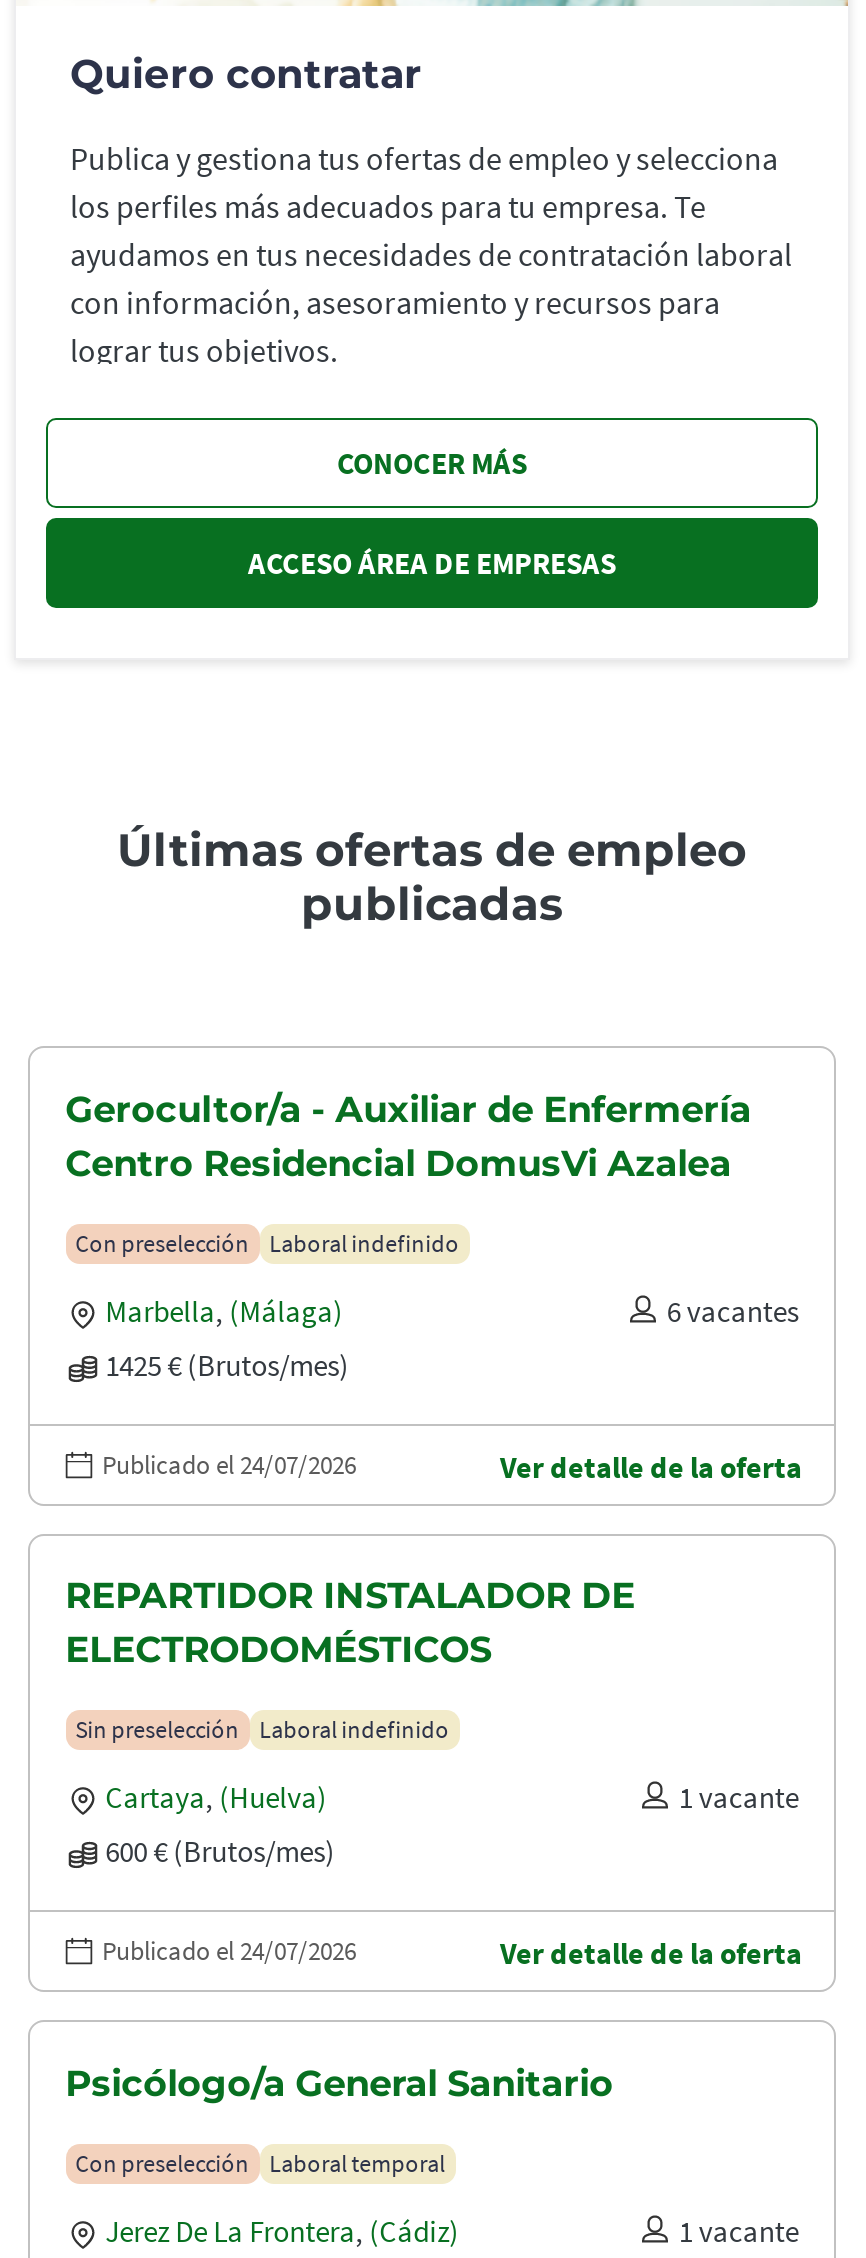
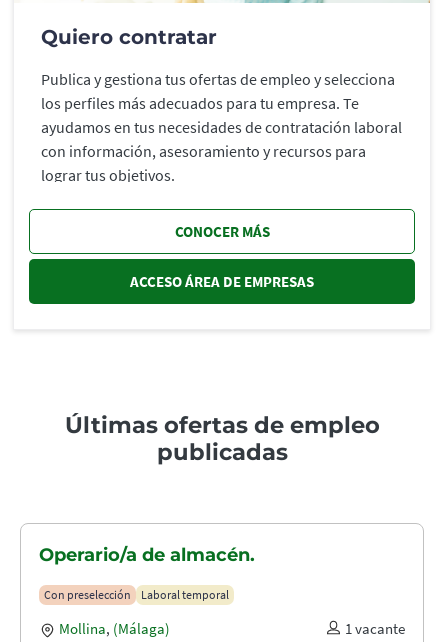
[65,1087,802,2106] Gerocultor/a - Auxiliar de Enfermería | Centro Residencial DomusVi Azalea | Con preselección | Laboral indefinido | Marbella, (Málaga) | 6 vacantes | 1425 € (Brutos/mes) | Publicado el 24/07/2026 | Ver detalle de la oferta | REPARTIDOR INSTALADOR DE | ELECTRODOMÉSTICOS | Sin preselección | Laboral indefinido | Cartaya, (Huelva) | 1 vacante | 600 € (Brutos/mes) | Publicado el 24/07/2026 | Ver detalle de la oferta | Psicólogo/a General Sanitario -> [39,544,255,566] Operario/a de almacén.
[105,2212,459,2250] Jerez De La Frontera, (Cádiz) -> [59,619,170,638] Mollina, (Málaga)

